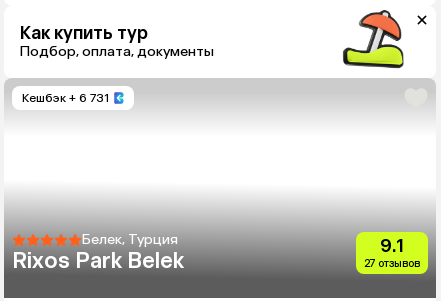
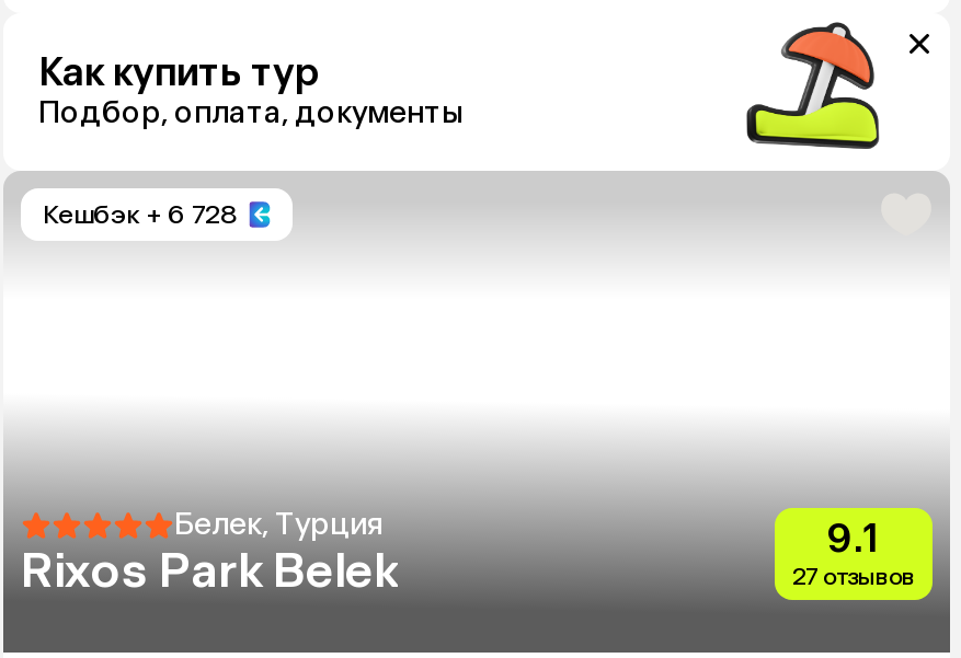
[22,91,109,105] Кешбэк + 6 731 -> [43,199,238,230] Кешбэк + 6 728

